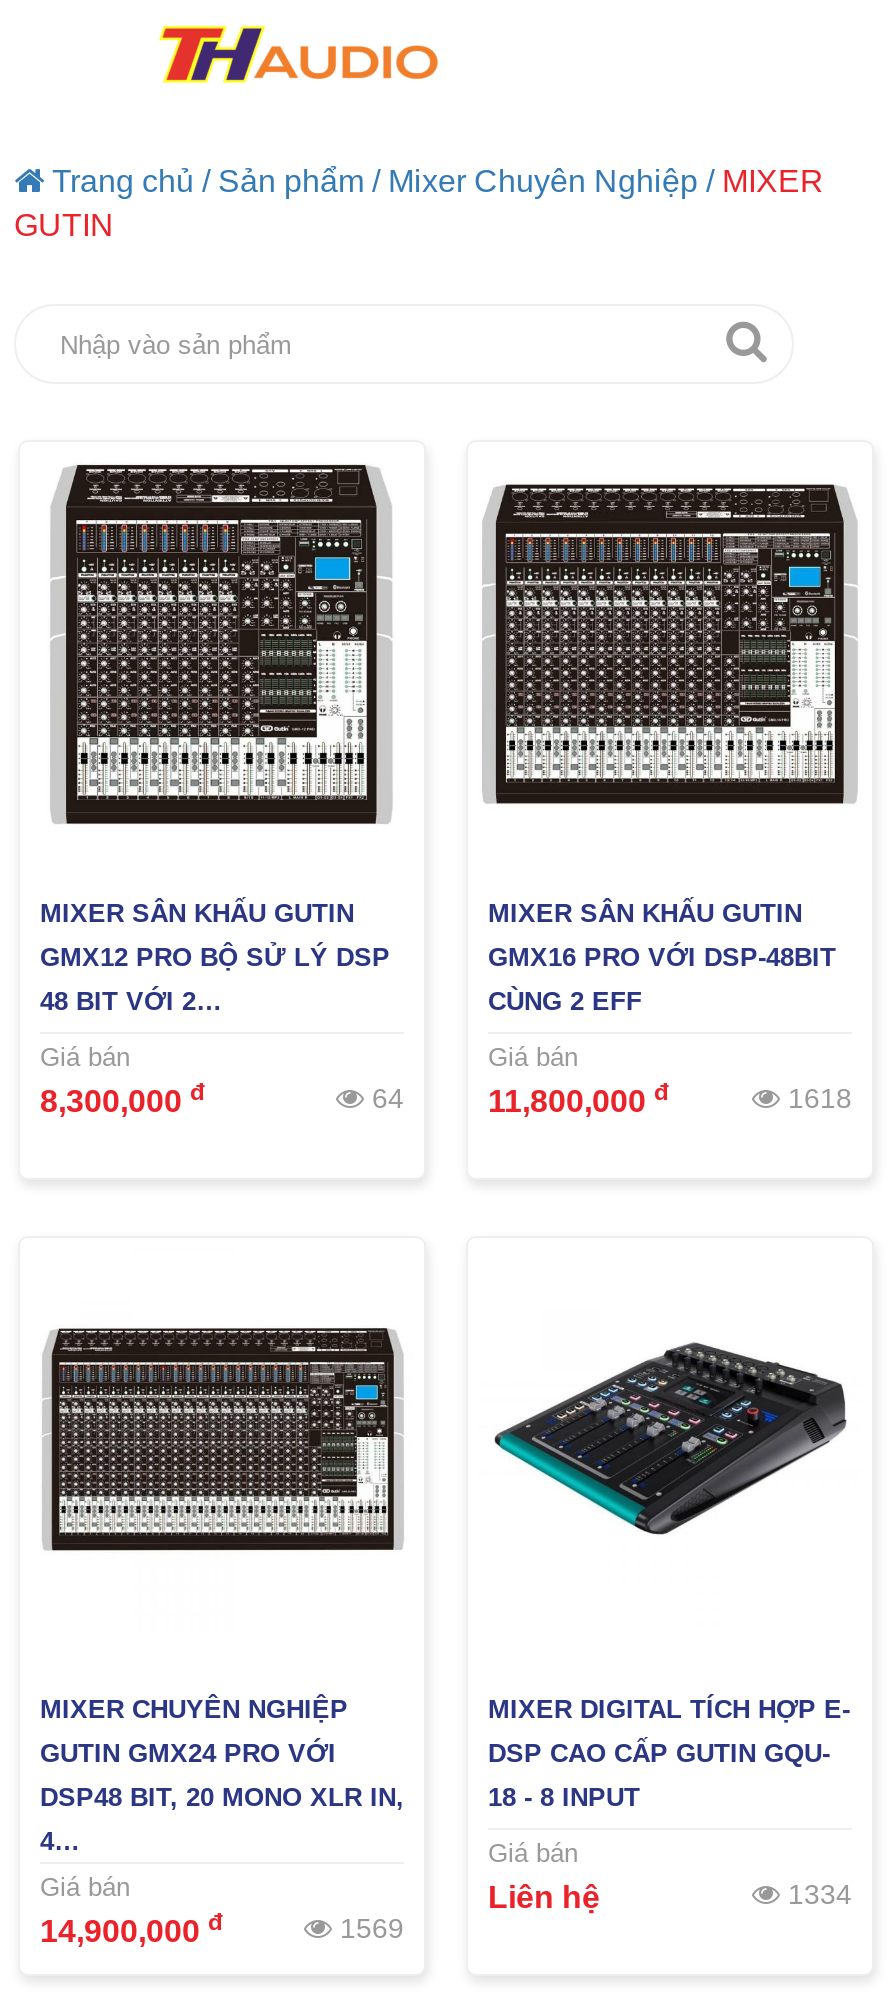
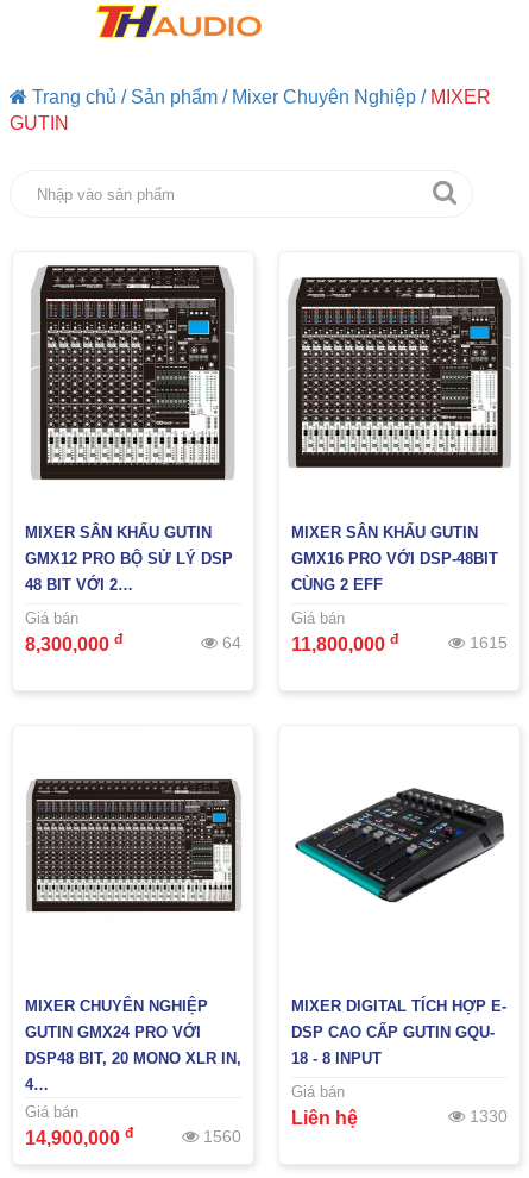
[780,1082,852,1114] 1618 -> [465,633,508,652] 1615
[780,1878,852,1910] 1334 -> [465,1107,508,1126] 1330
[332,1912,404,1944] 1569 -> [199,1127,241,1146] 1560

